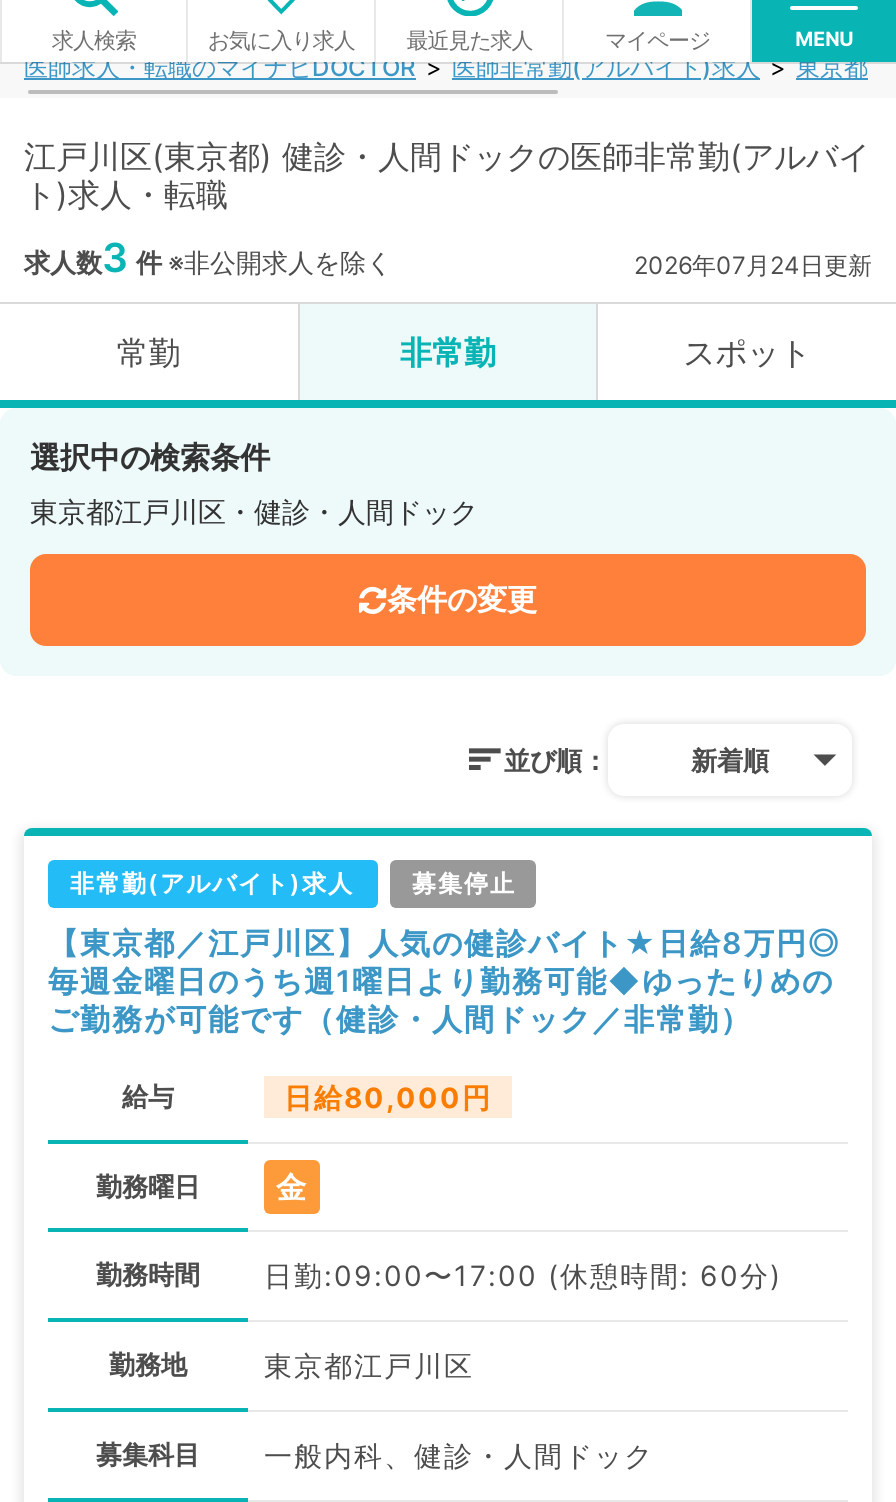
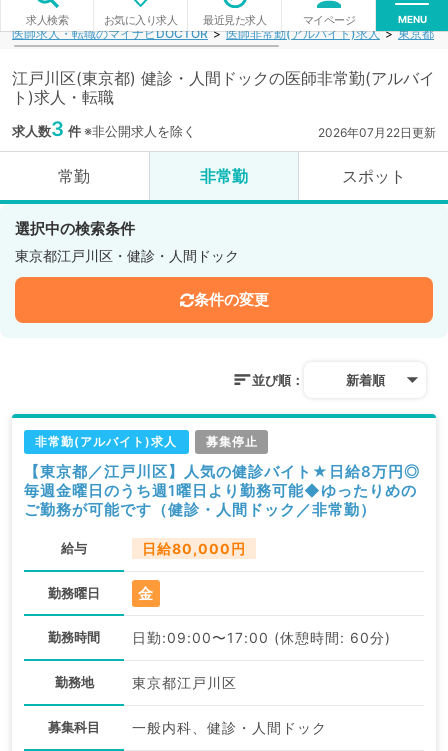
[634,250,872,280] 2026年07月24日更新 -> [318,125,436,140] 2026年07月22日更新

